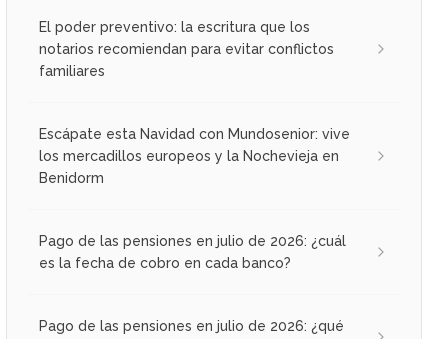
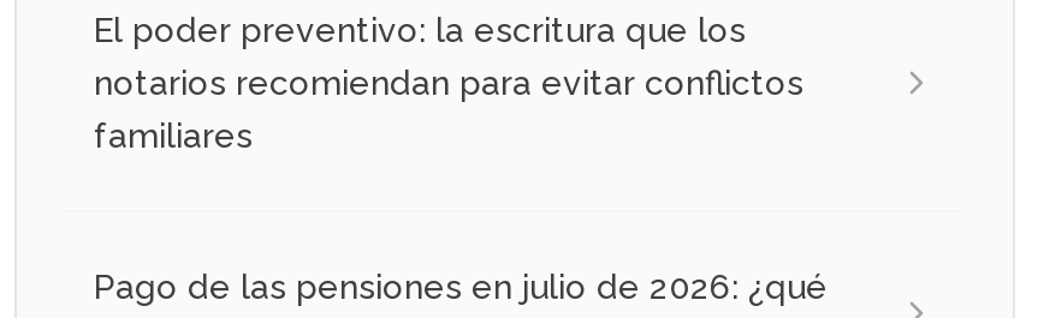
[39,126,350,186] Escápate esta Navidad con Mundosenior: vive | los mercadillos europeos y la Nochevieja en | Benidorm -> none
[39,233,346,271] Pago de las pensiones en julio de 2026: ¿cuál | es la fecha de cobro en cada banco? -> none

